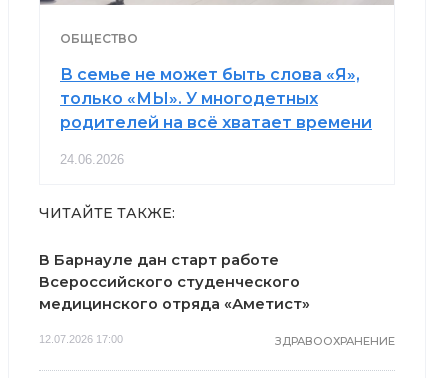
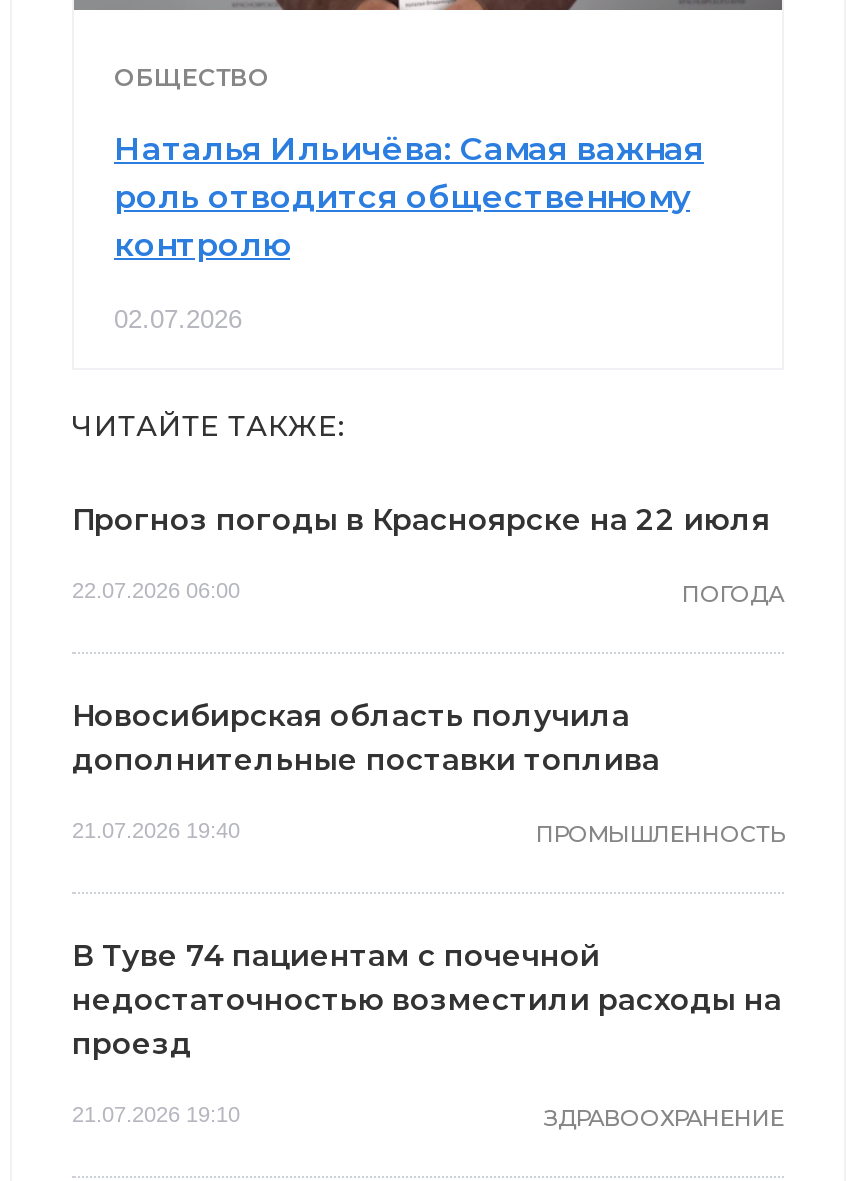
[60,65,372,132] В семье не может быть слова «Я», | только «МЫ». У многодетных | родителей на всё хватает времени -> [114,129,704,263] Наталья Ильичёва: Самая важная | роль отводится общественному | контролю
[60,152,124,167] 24.06.2026 -> [114,303,242,333] 02.07.2026
[39,251,310,345] В Барнауле дан старт работе | Всероссийского студенческого | медицинского отряда «Аметист» | 12.07.2026 17:00 -> [72,501,784,1125] Прогноз погоды в Красноярске на 22 июля | 22.07.2026 06:00 | ПОГОДА | Новосибирская область получила | дополнительные поставки топлива | 21.07.2026 19:40 | ПРОМЫШЛЕННОСТЬ | В Туве 74 пациентам с почечной | недостаточностью возместили расходы на | проезд | 21.07.2026 19:10

